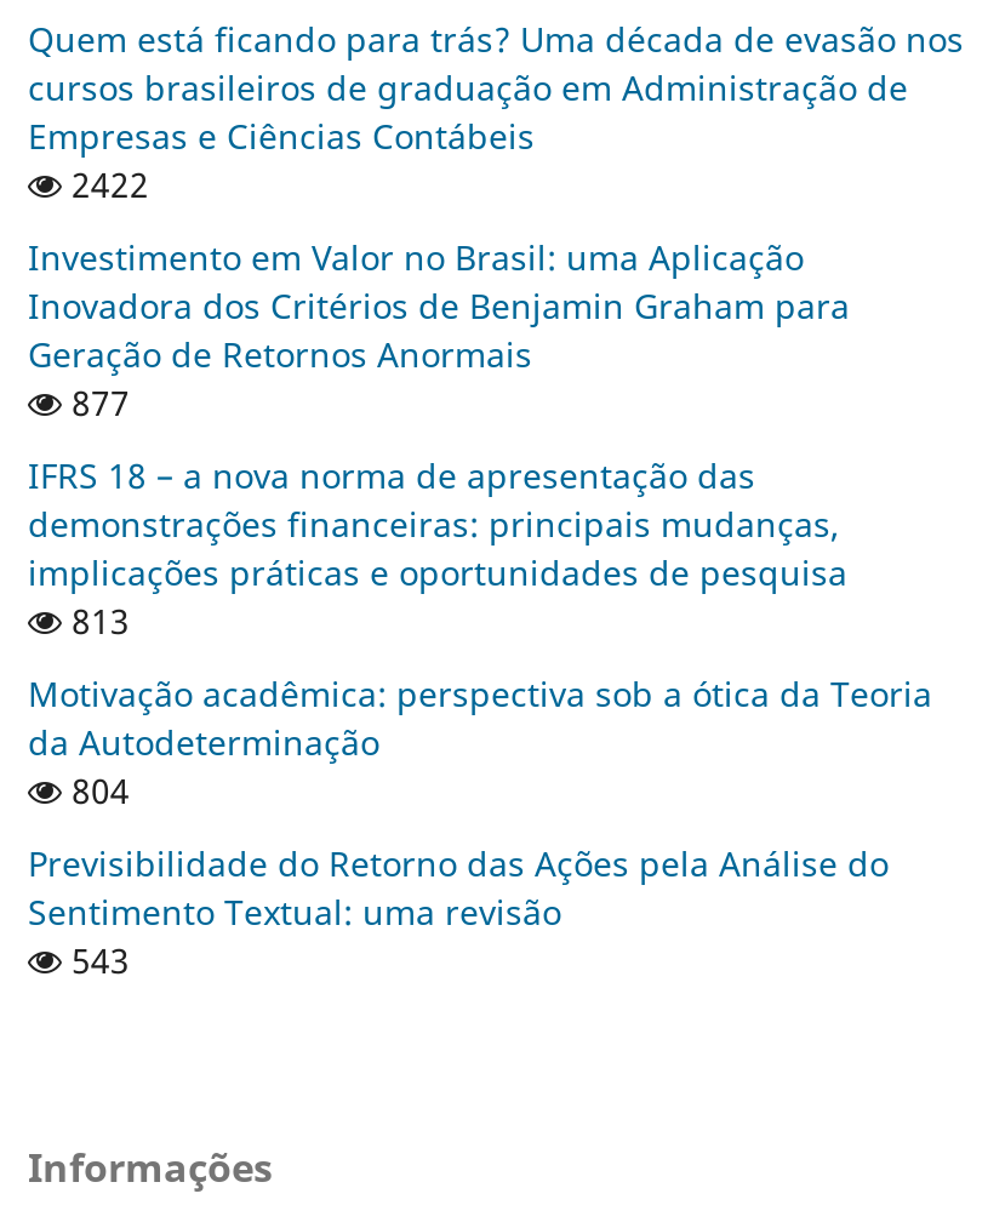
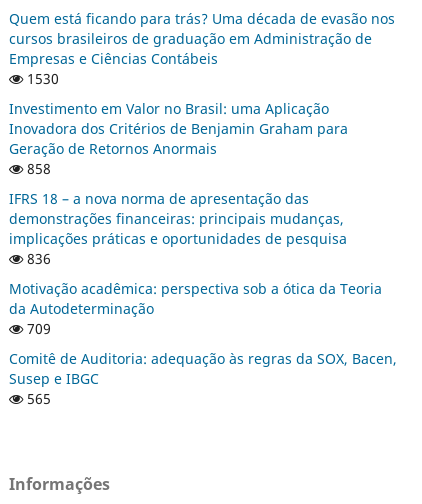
[62,161,149,207] 2422 -> [23,69,59,88] 1530
[62,379,130,425] 877 -> [23,159,51,178] 858
[62,597,130,643] 813 -> [23,249,51,268] 836
[62,767,130,813] 804 -> [23,319,51,338] 709
[28,840,889,983] Previsibilidade do Retorno das Ações pela Análise do | Sentimento Textual: uma revisão | 543 -> [9,349,397,408] Comitê de Auditoria: adequação às regras da SOX, Bacen, | Susep e IBGC | 565

